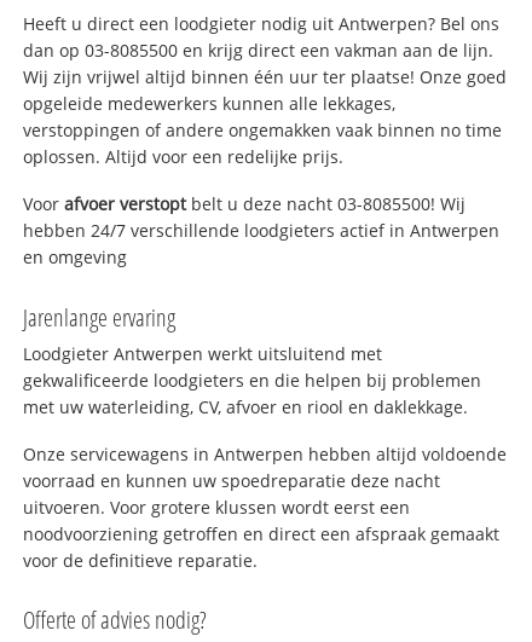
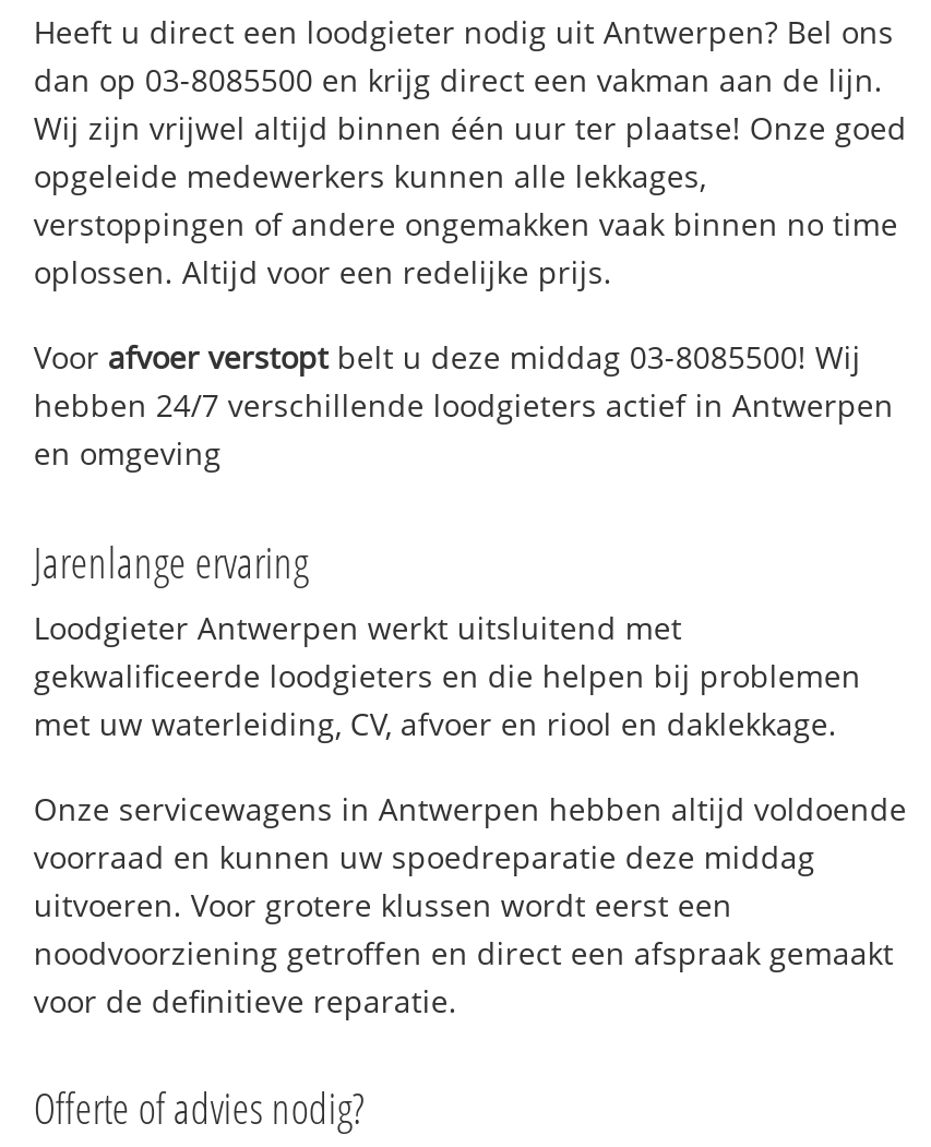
[23,192,466,215] Voor afvoer verstopt belt u deze nacht 03-8085500! Wij -> [34,336,861,377] Voor afvoer verstopt belt u deze middag 03-8085500! Wij
[23,469,441,491] voorraad en kunnen uw spoedreparatie deze nacht -> [34,835,815,876] voorraad en kunnen uw spoedreparatie deze middag

